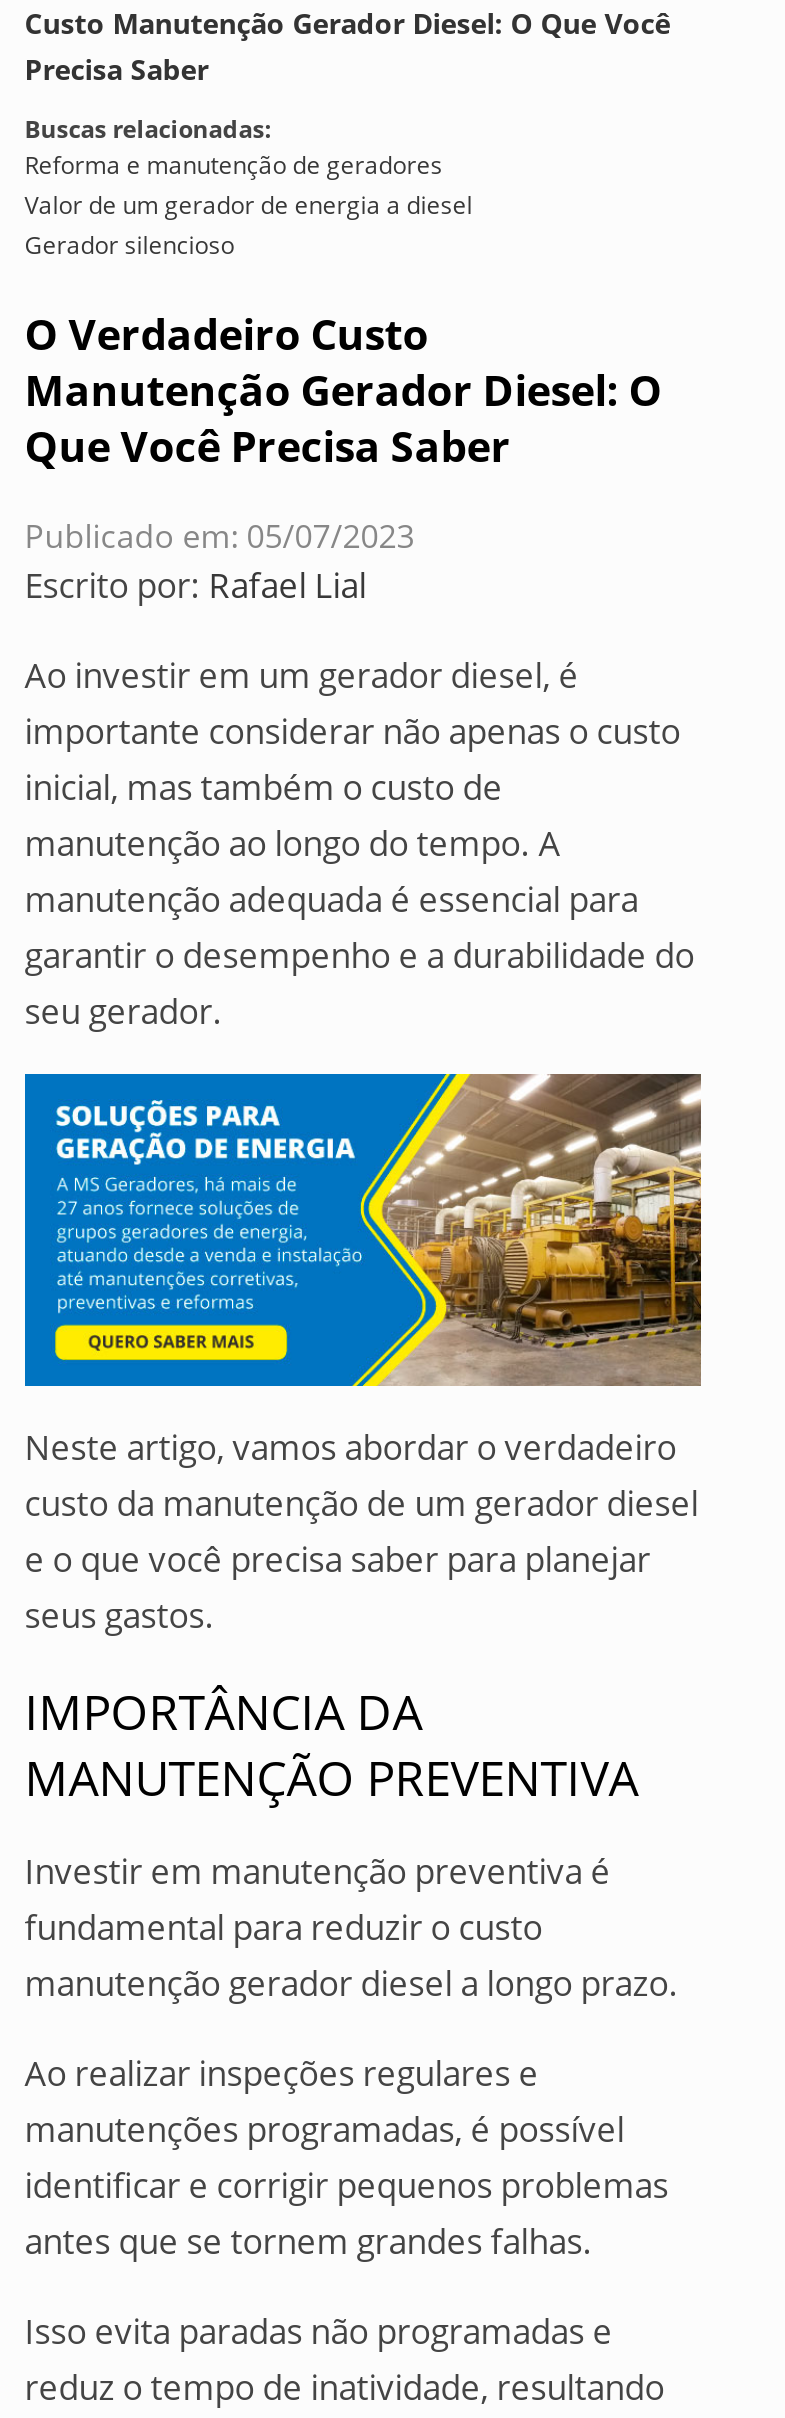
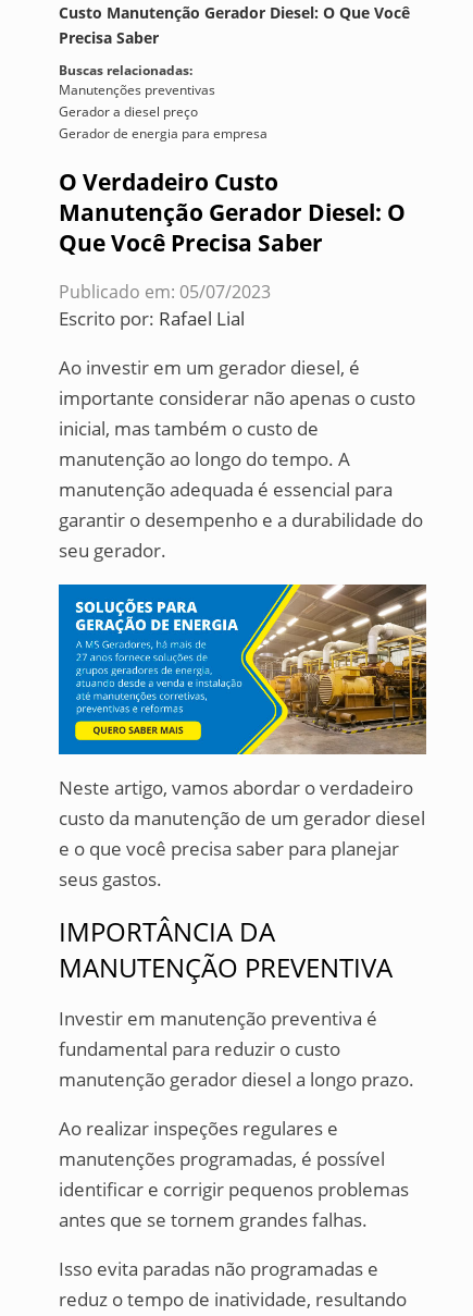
[25,148,473,262] Reforma e manutenção de geradores | Valor de um gerador de energia a diesel | Gerador silencioso -> [58,81,267,143] Manutenções preventivas | Gerador a diesel preço | Gerador de energia para empresa

